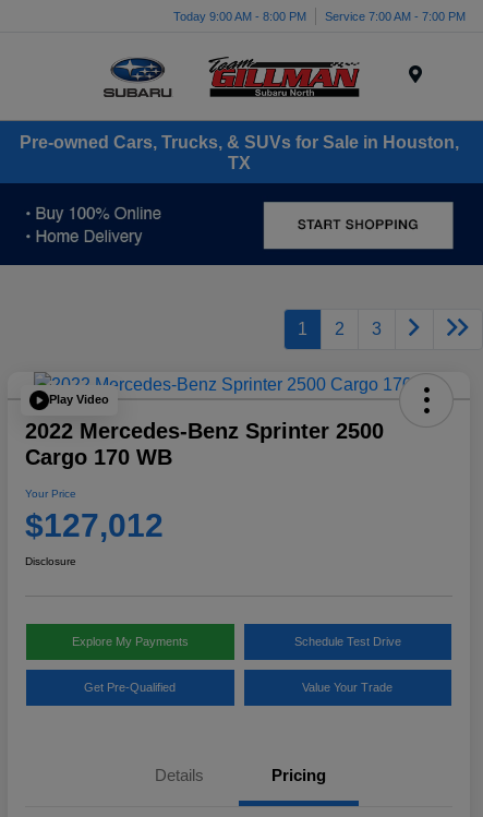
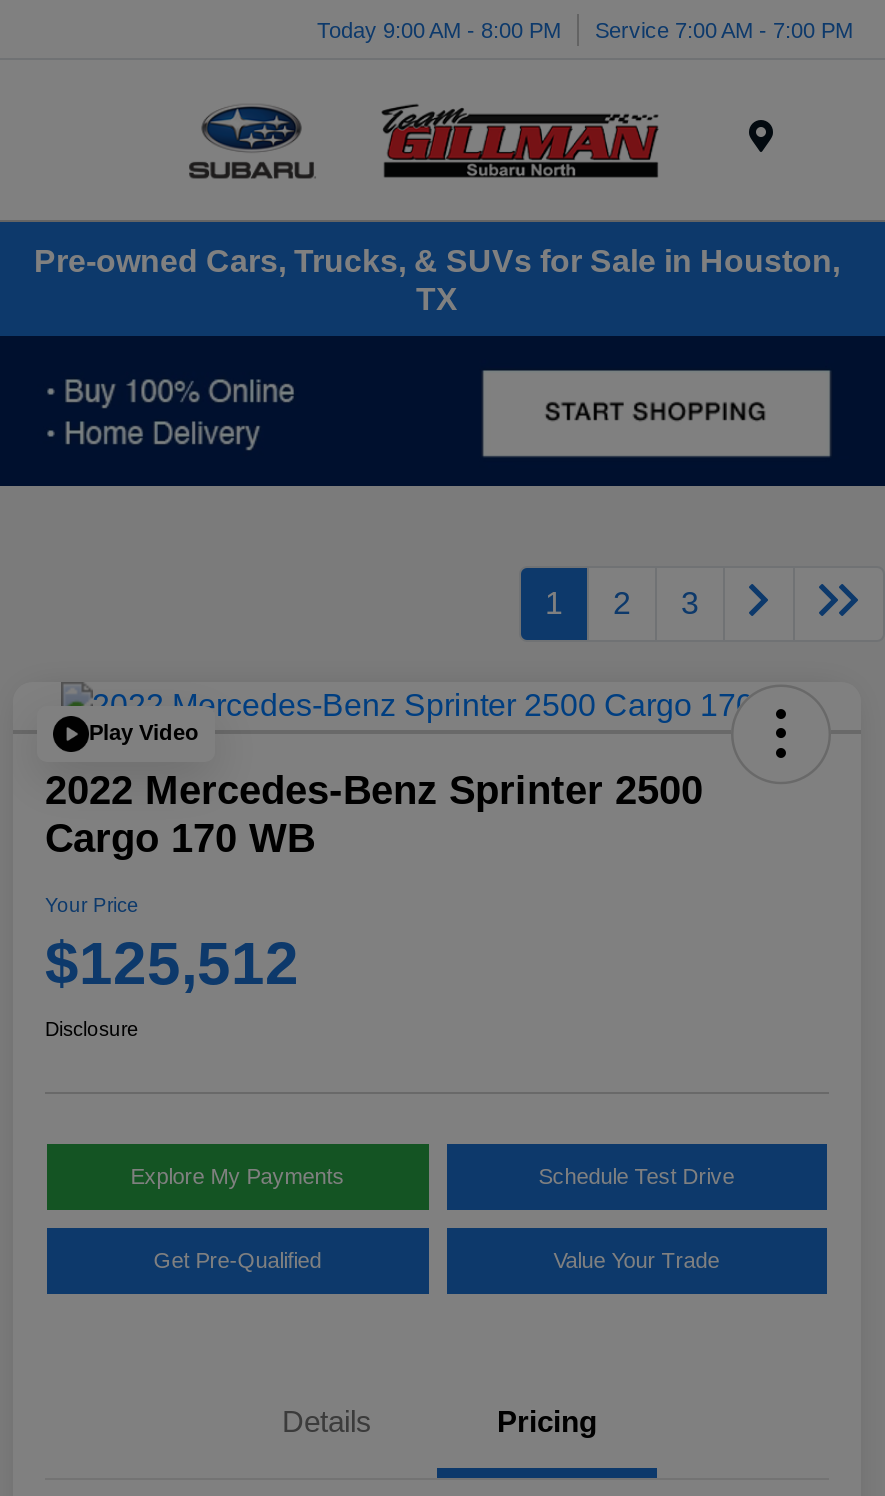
[25,507,164,543] $127,012 -> [45,930,299,996] $125,512

